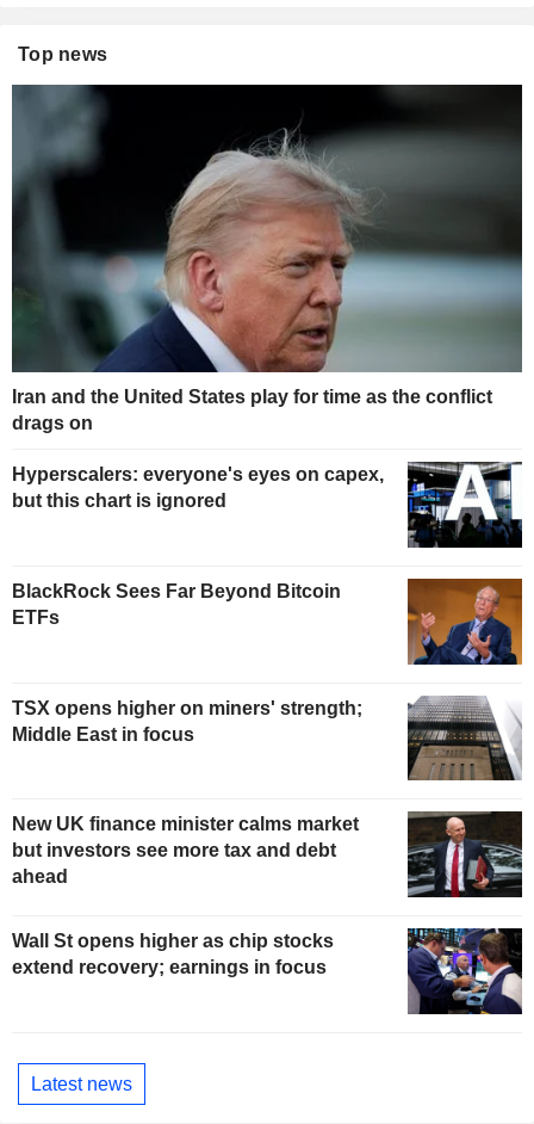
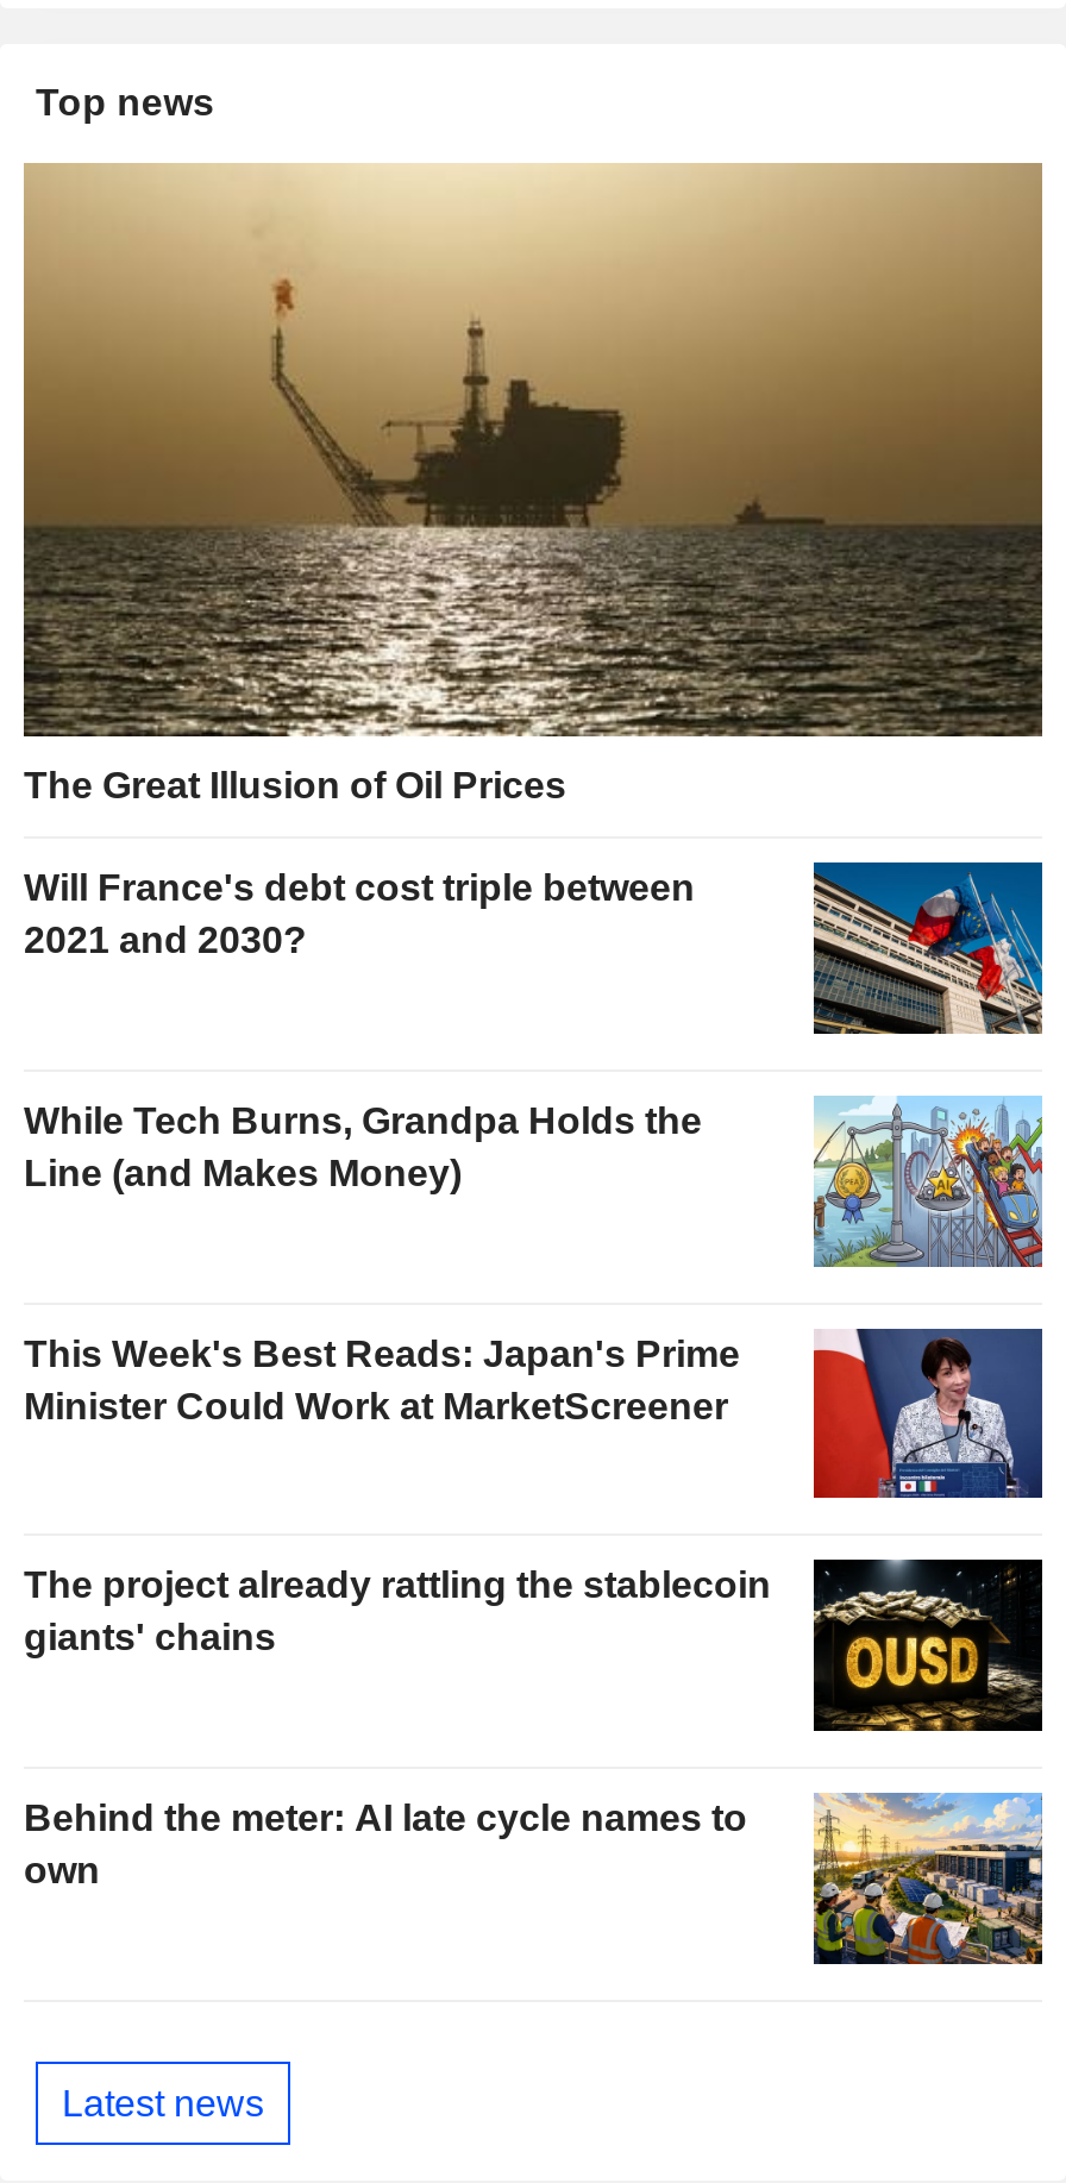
[11,84,523,433] [image] | Iran and the United States play for time as the conflict | drags on -> [21,161,1045,805] [image] | The Great Illusion of Oil Prices
[12,464,384,511] Hyperscalers: everyone's eyes on capex, | but this chart is ignored -> [24,867,695,960] Will France's debt cost triple between | 2021 and 2030?
[408,461,523,549] [image] -> [811,860,1045,1036] [image]
[12,581,341,627] BlackRock Sees Far Beyond Bitcoin | ETFs -> [24,1100,702,1193] While Tech Burns, Grandpa Holds the | Line (and Makes Money)
[406,578,523,666] [image] -> [811,1096,1045,1269] [image]
[12,696,522,782] [image] | TSX opens higher on miners' strength; | Middle East in focus -> [24,1326,1045,1500] [image] | This Week's Best Reads: Japan's Prime | Minister Could Work at MarketScreener
[12,810,522,898] [image] | New UK finance minister calms market | but investors see more tax and debt | ahead -> [24,1557,1040,1733] [image] | The project already rattling the stablecoin | giants' chains
[12,931,334,977] Wall St opens higher as chip stocks | extend recovery; earnings in focus -> [24,1798,747,1891] Behind the meter: AI late cycle names to | own
[406,927,523,1015] [image] -> [814,1790,1045,1966] [image]

